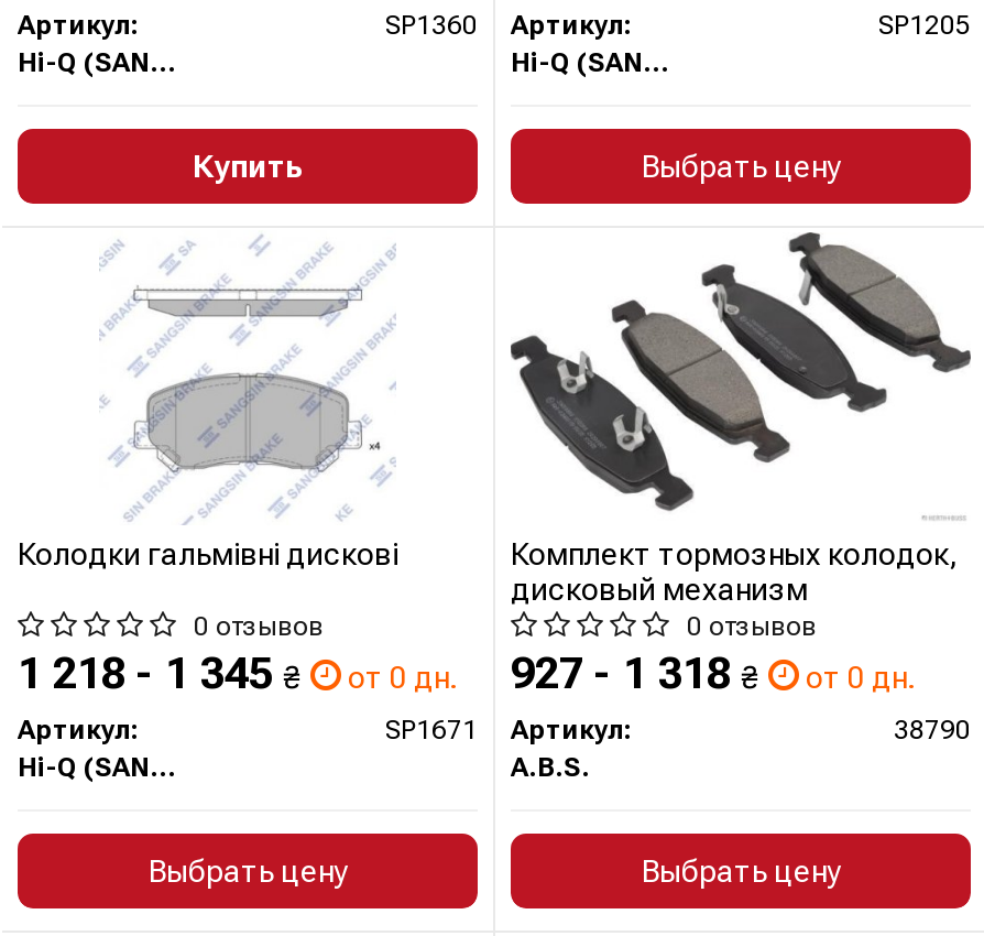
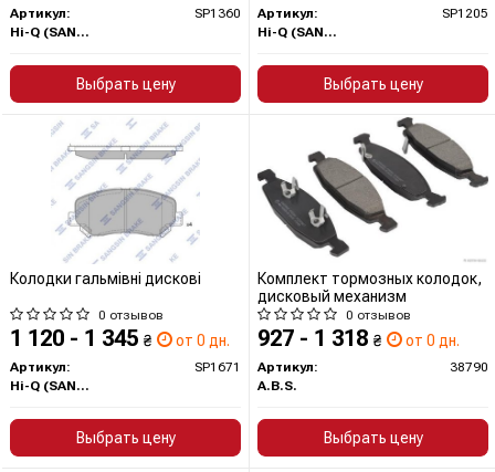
[193,150,303,185] Купить -> [76,76,175,93] Выбрать цену
[18,647,299,700] 1 218 - 1 345 ₴ -> [10,325,151,352] 1 120 - 1 345 ₴

